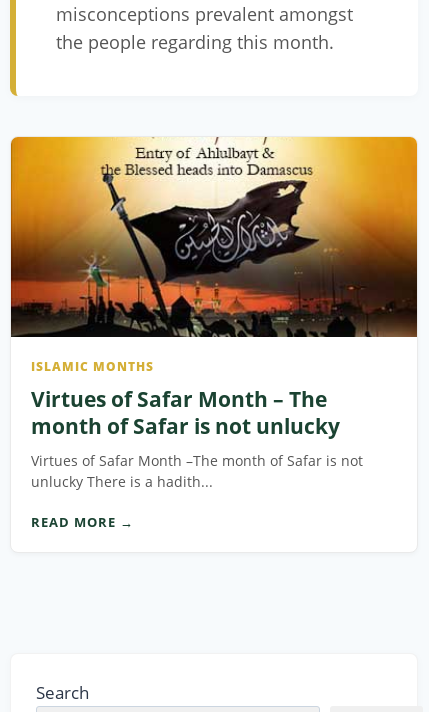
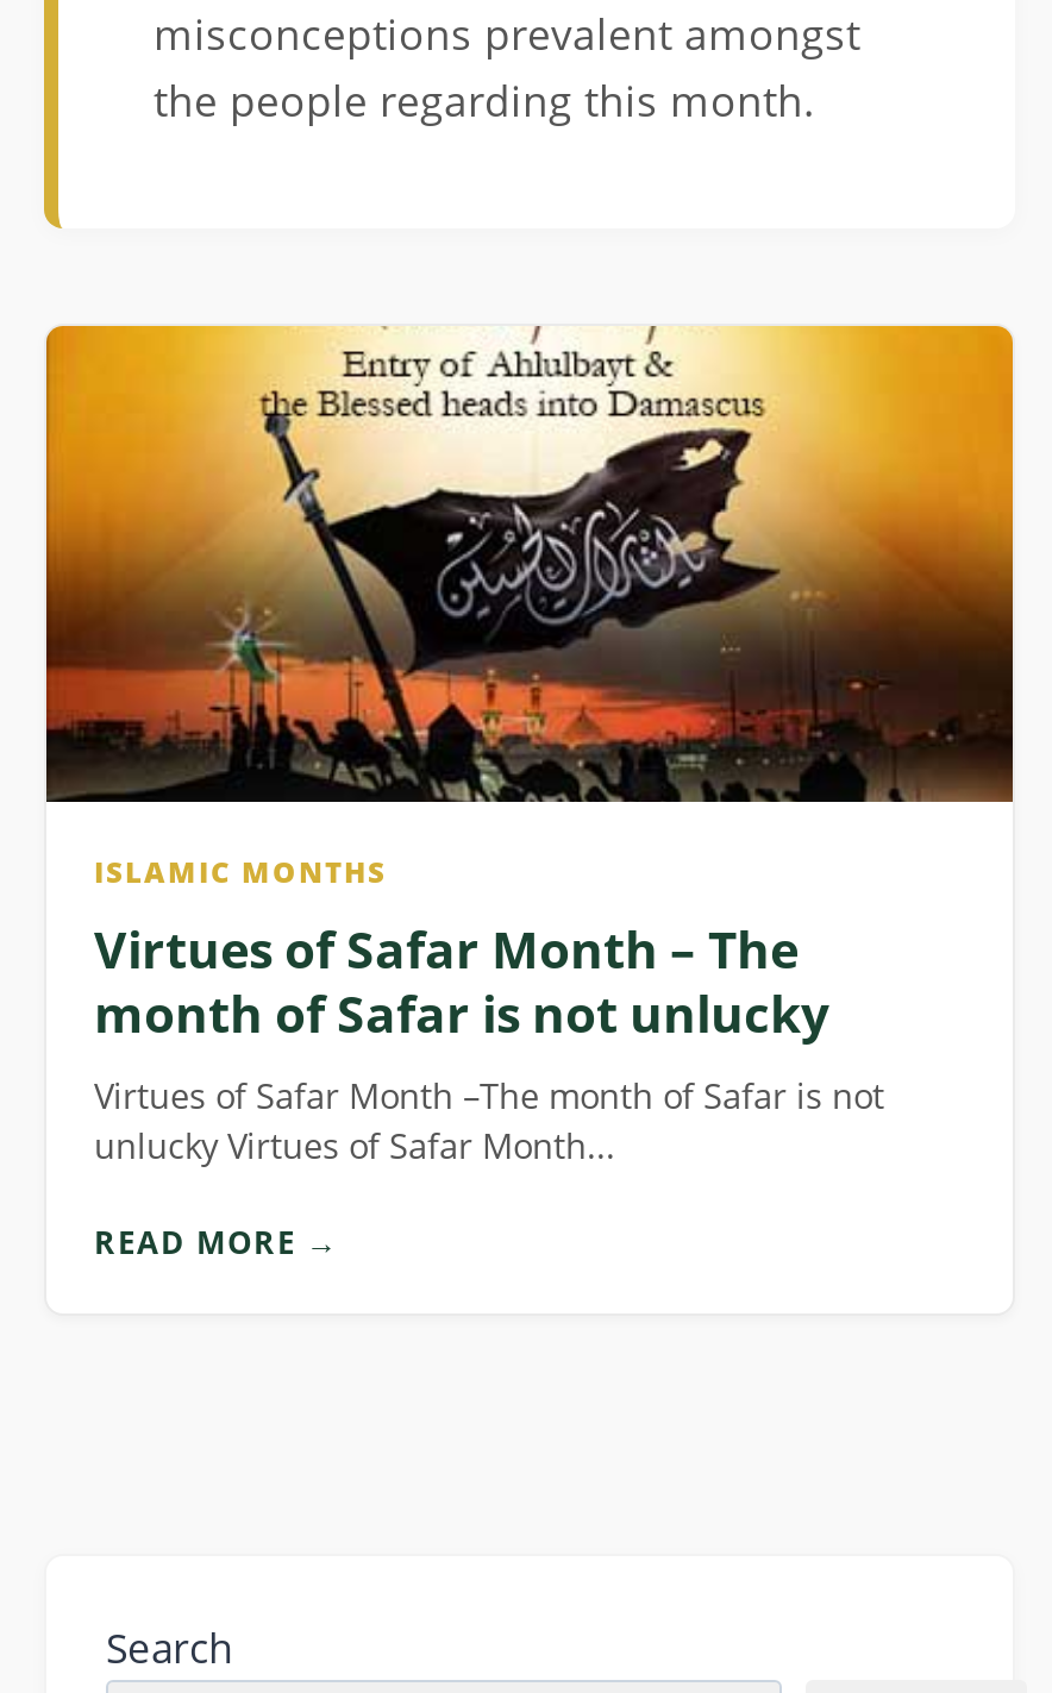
[31,472,213,491] unlucky There is a hadith... -> [94,1123,615,1168] unlucky Virtues of Safar Month...

